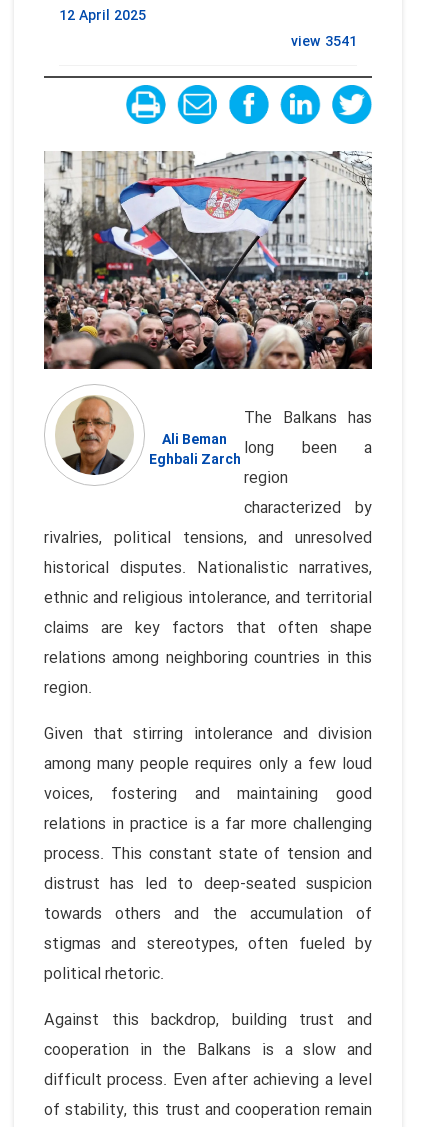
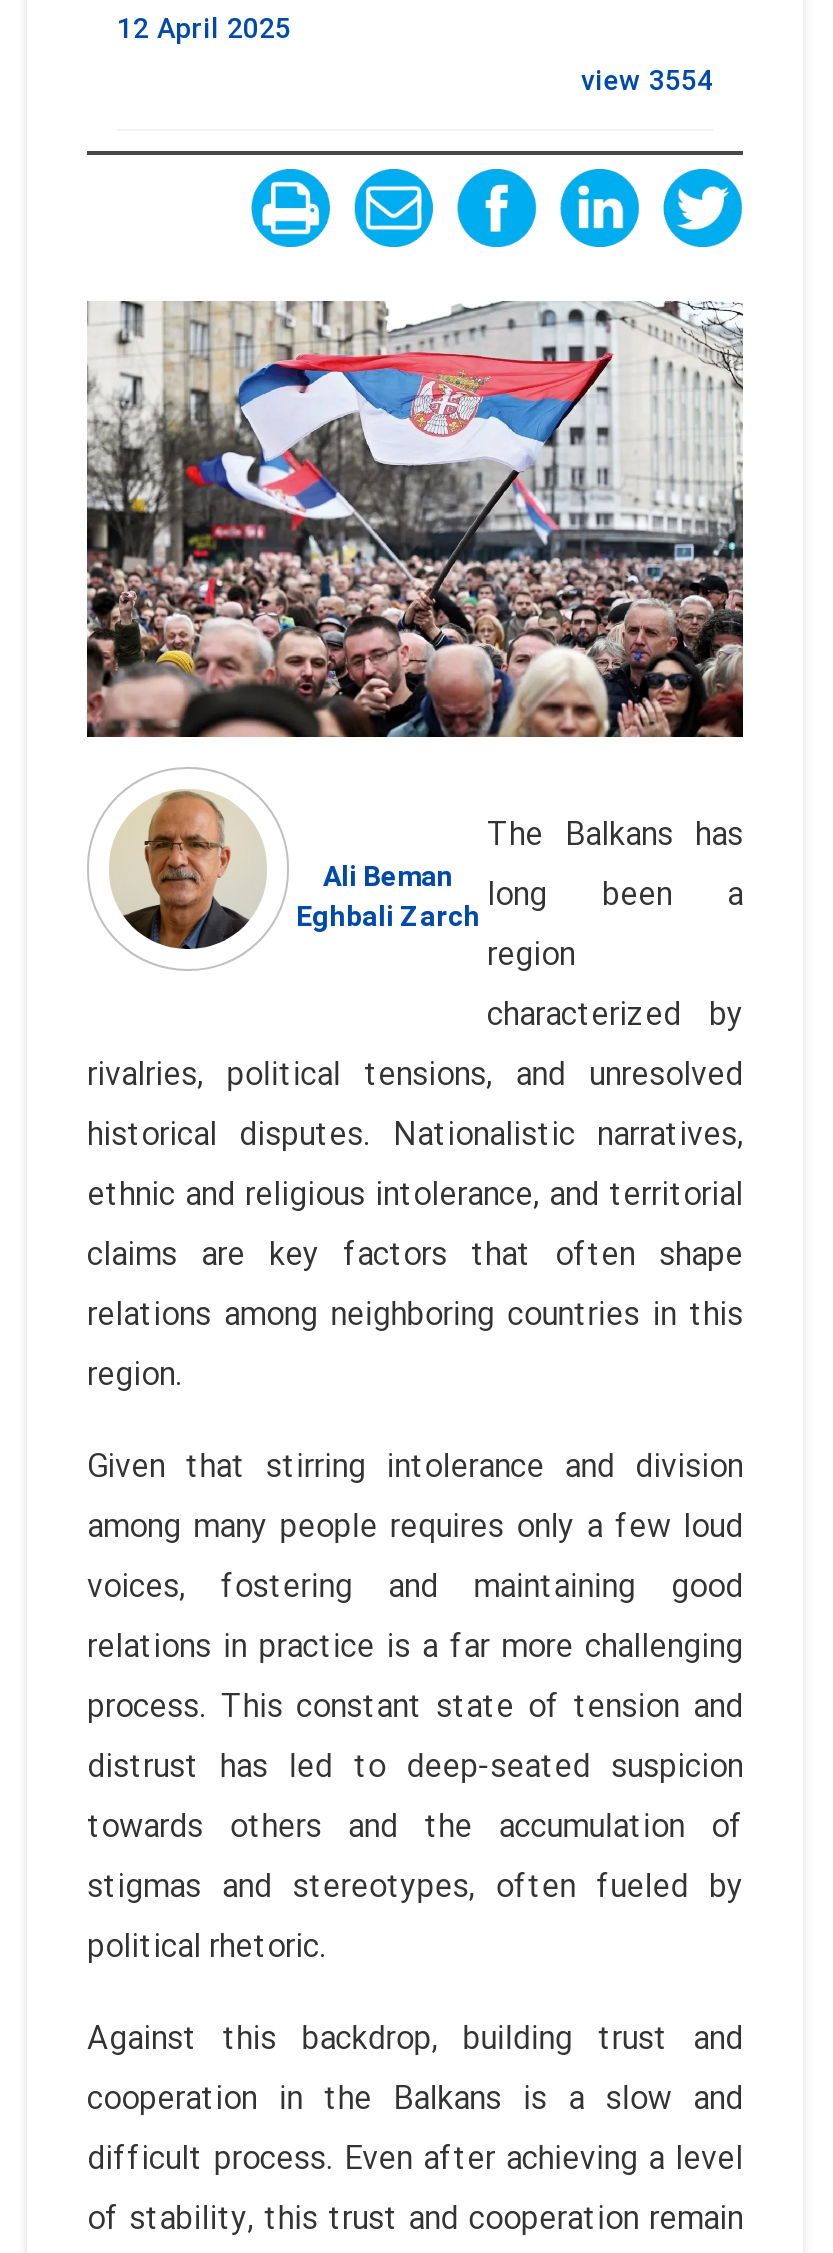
[291,31,357,53] view 3541 -> [581,61,713,105] view 3554

